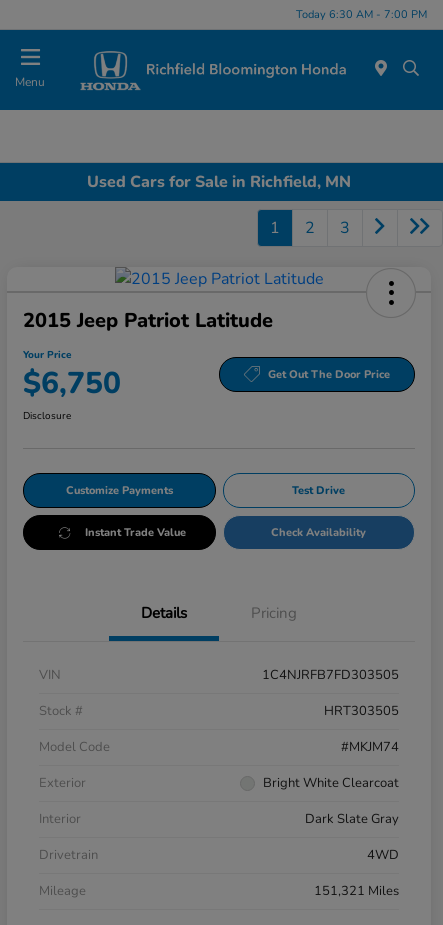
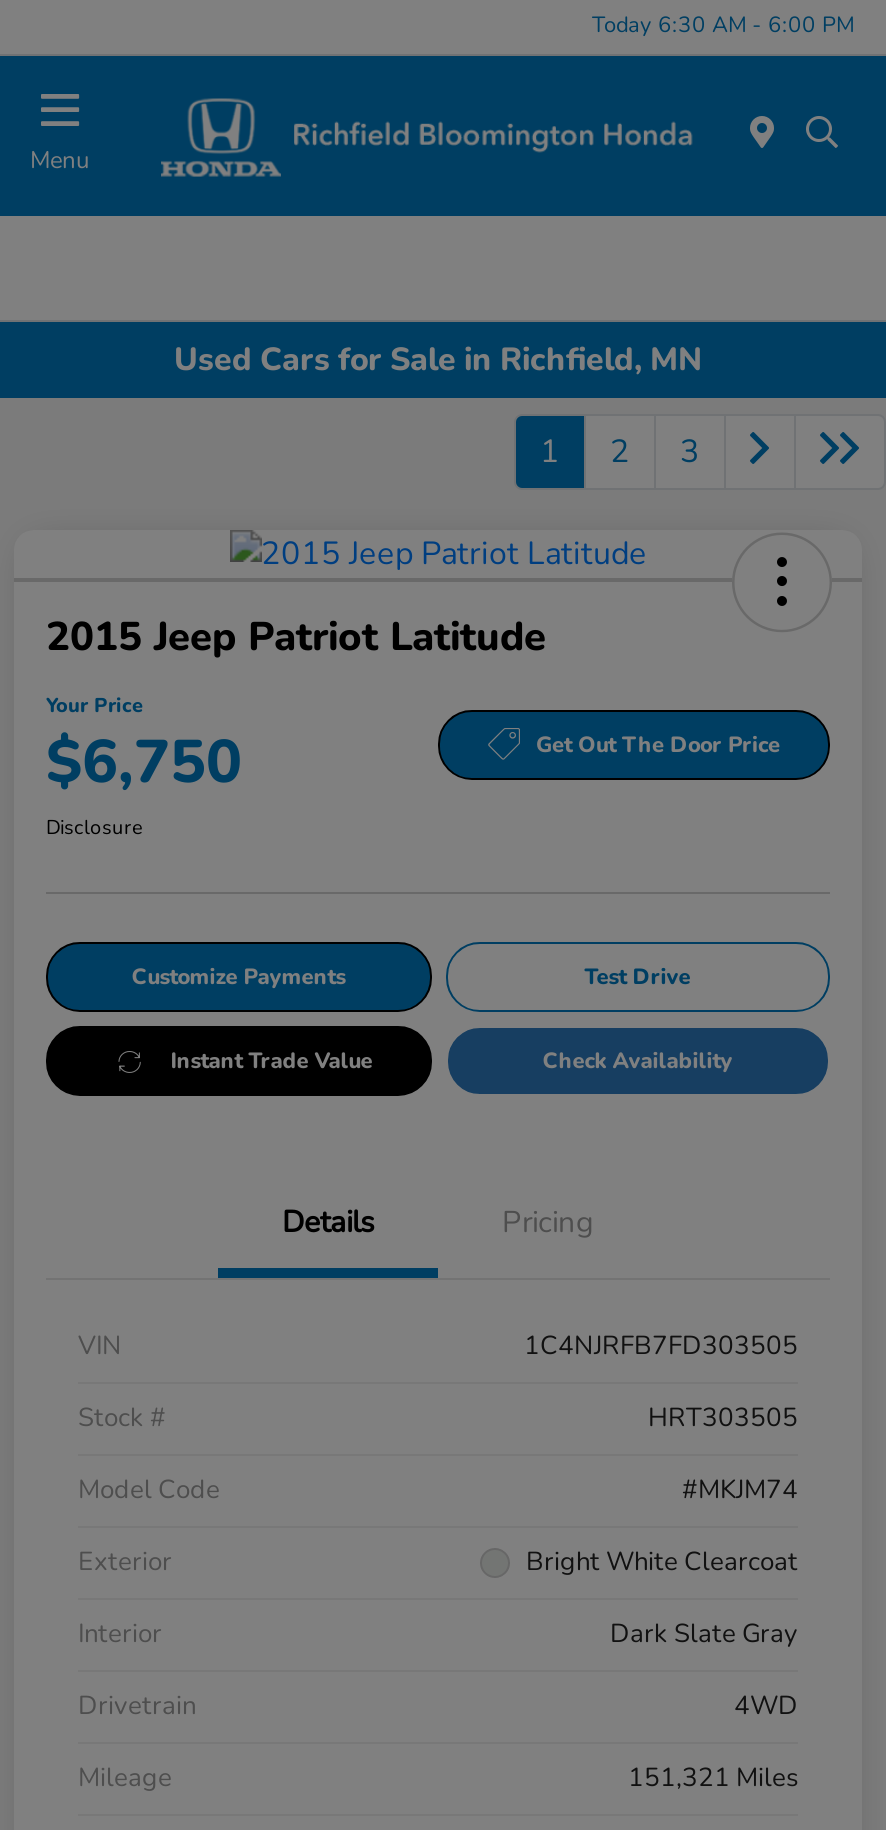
[296,6,427,21] Today 6:30 AM - 7:00 PM -> [592,9,854,39] Today 6:30 AM - 6:00 PM

